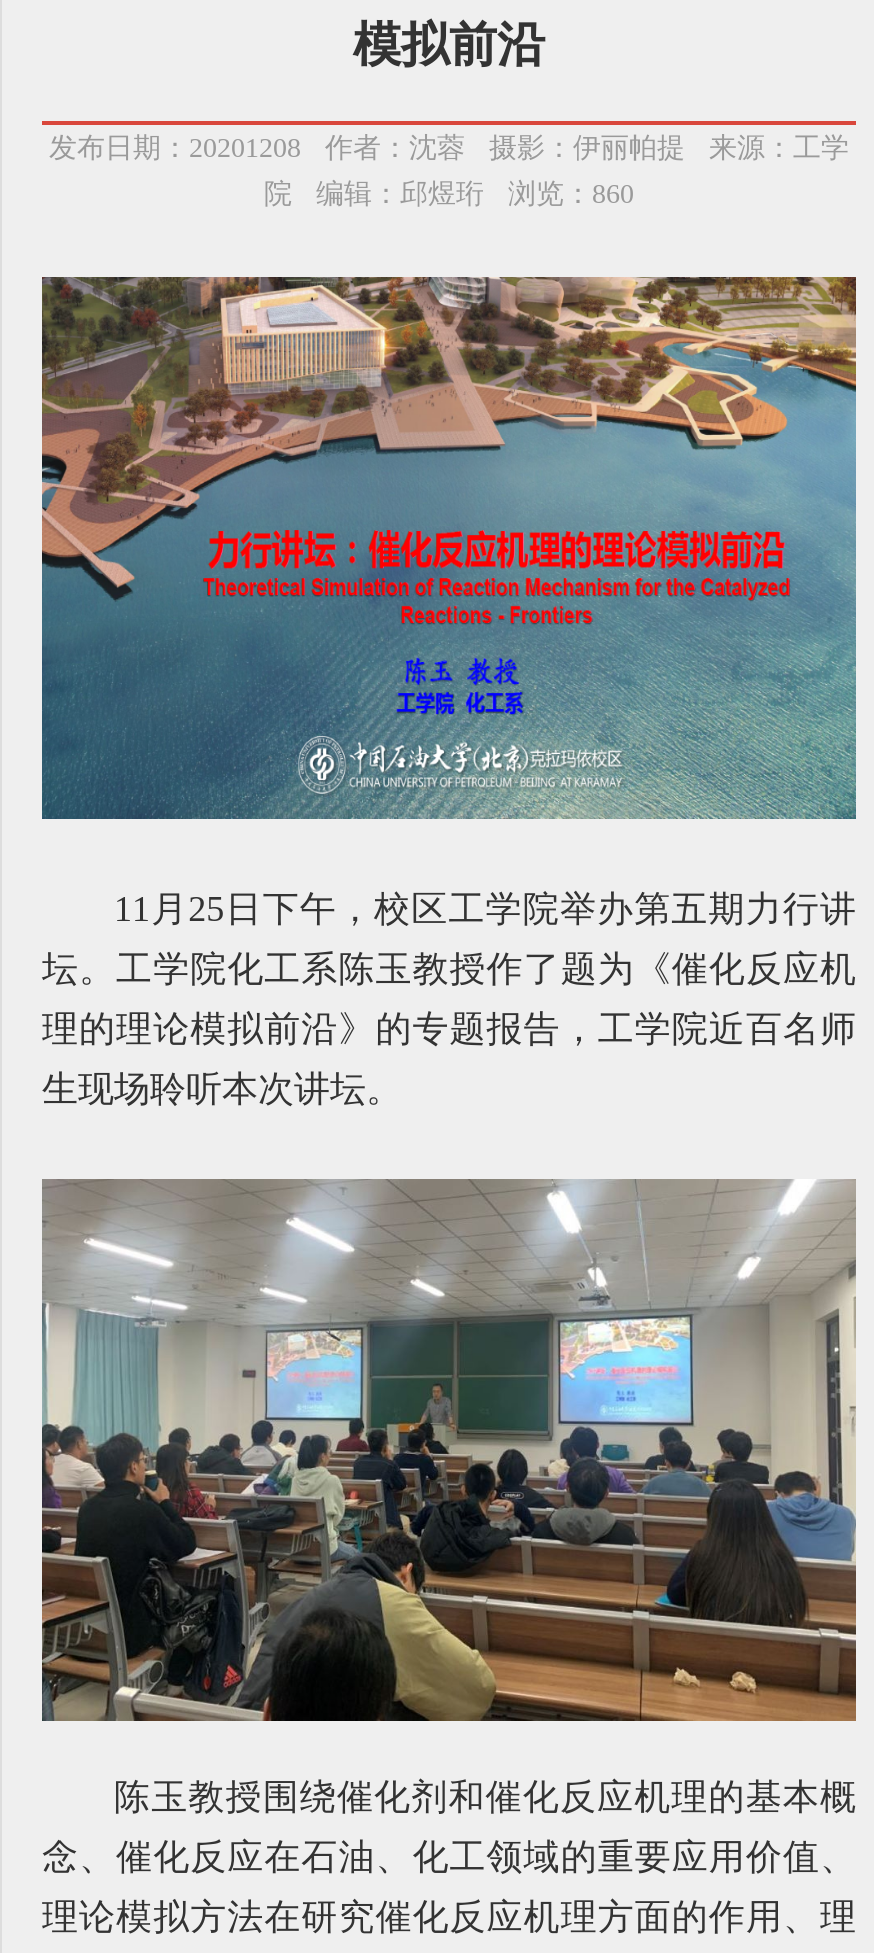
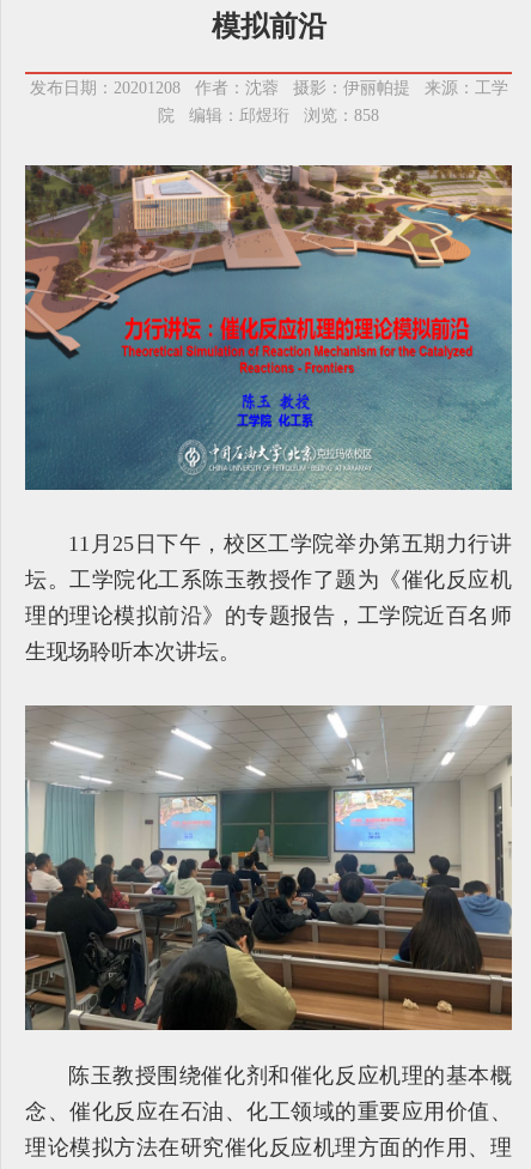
[264,179,634,209] 院 编辑：邱煜珩 浏览：860 -> [158,107,379,125] 院 编辑：邱煜珩 浏览：858

